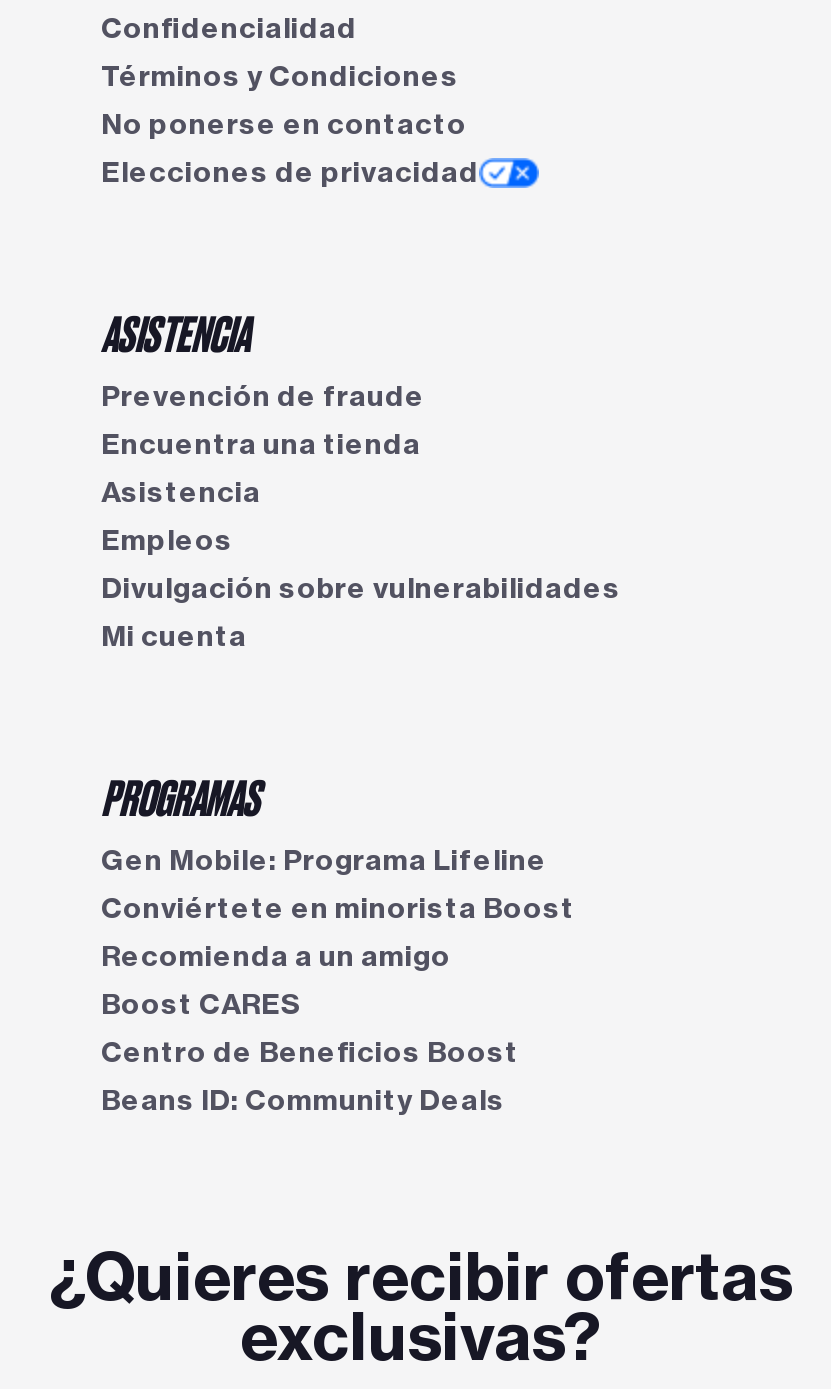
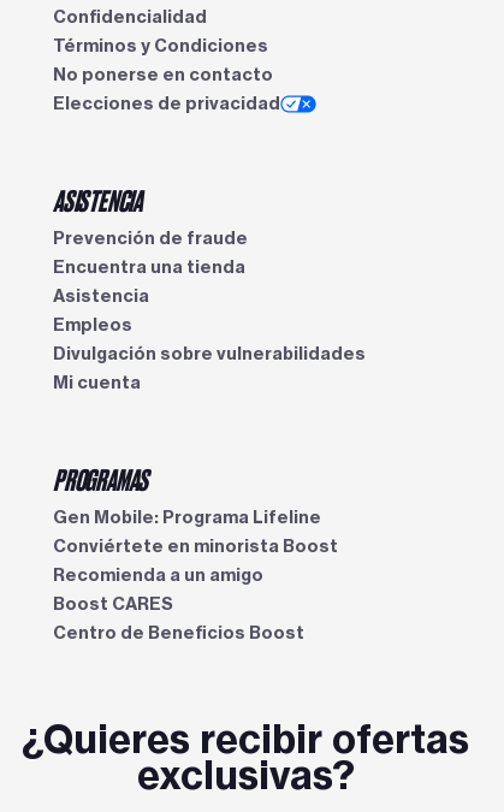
[101,1082,505,1118] Beans ID: Community Deals -> none

